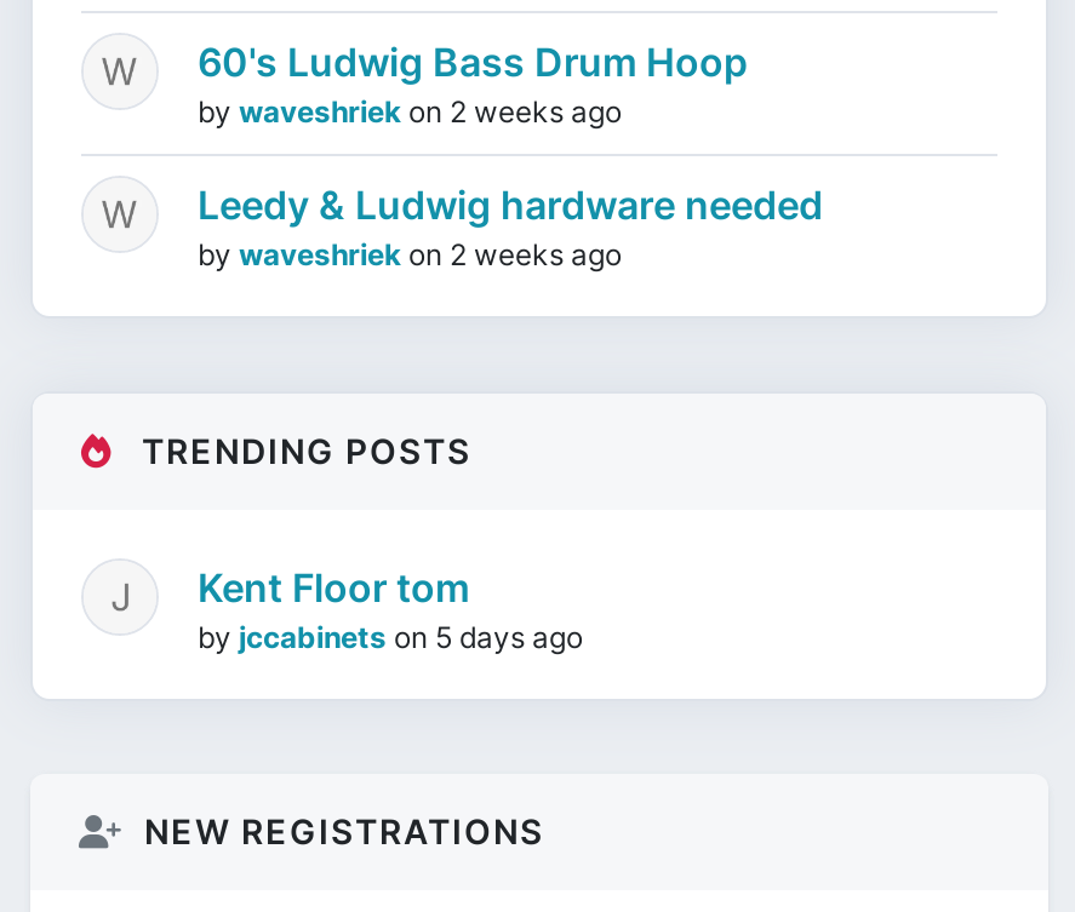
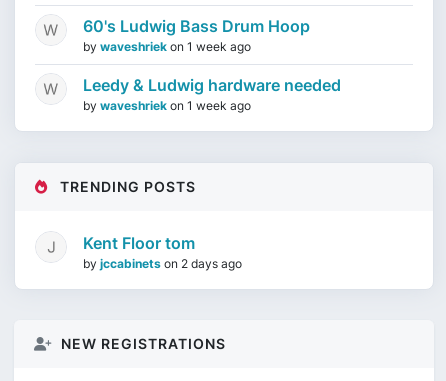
[198,93,622,130] by waveshriek on 2 weeks ago -> [83,39,251,54] by waveshriek on 1 week ago
[198,236,622,273] by waveshriek on 2 weeks ago -> [83,98,251,113] by waveshriek on 1 week ago
[198,619,583,655] by jccabinets on 5 days ago -> [83,256,242,271] by jccabinets on 2 days ago

